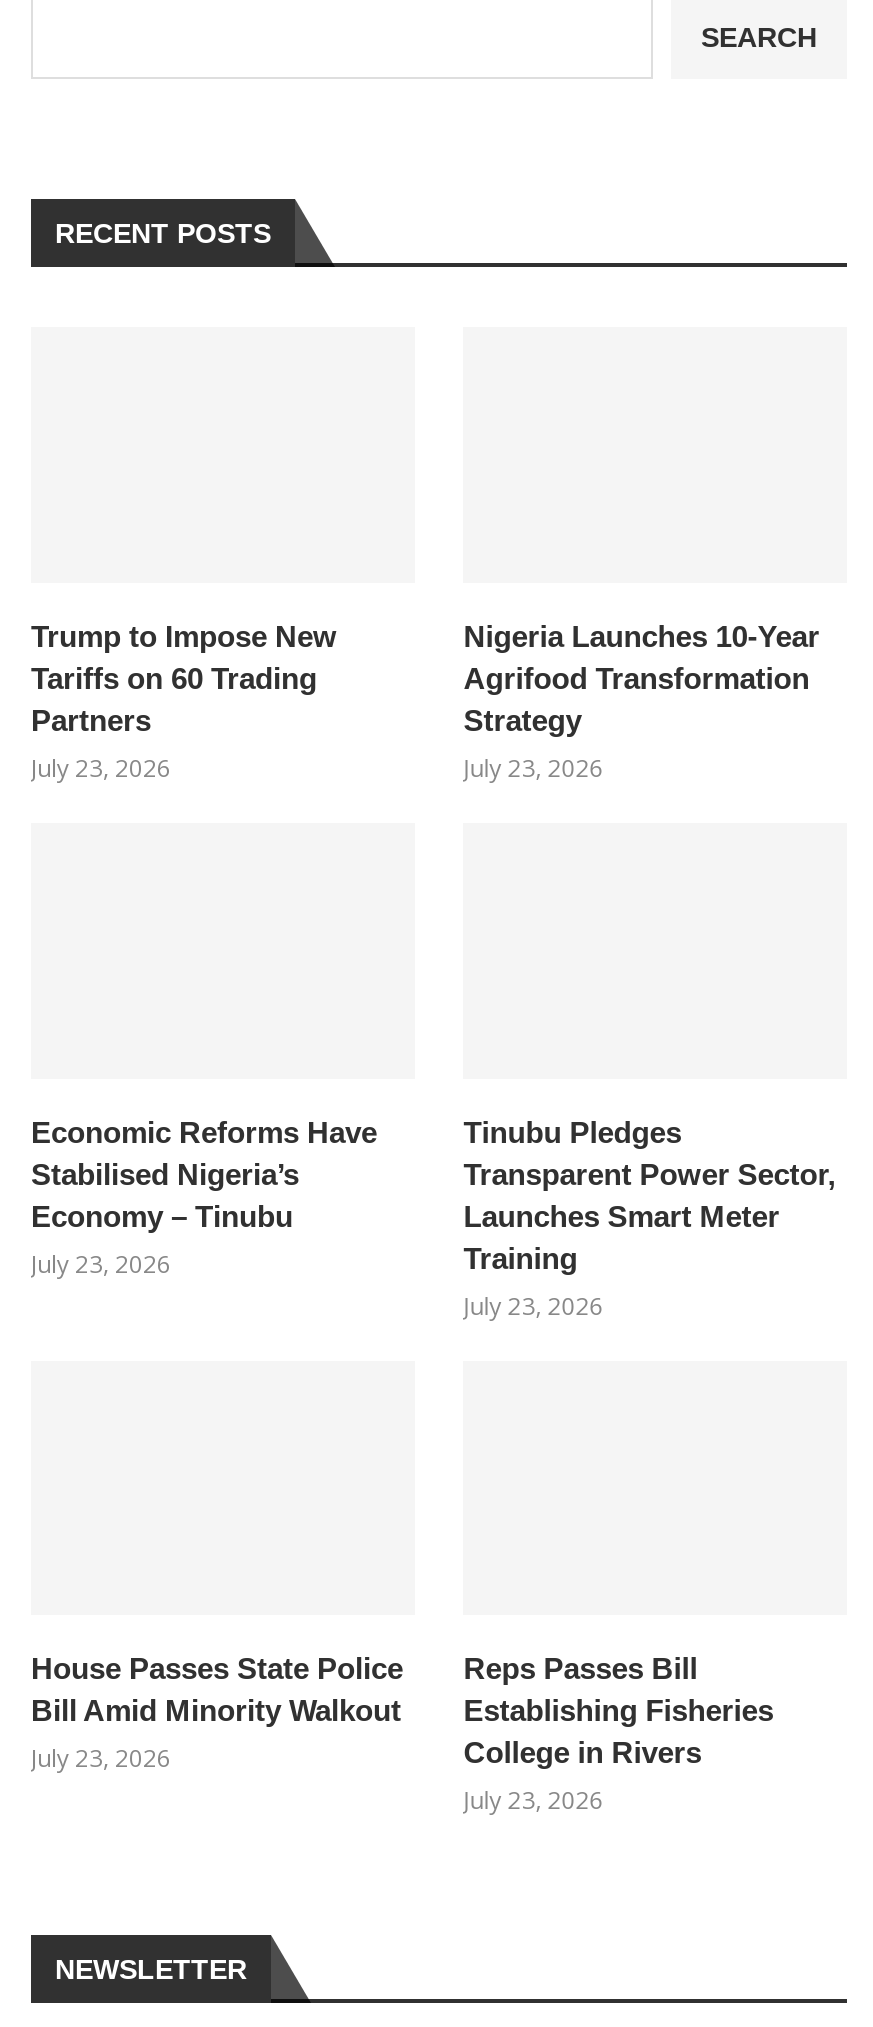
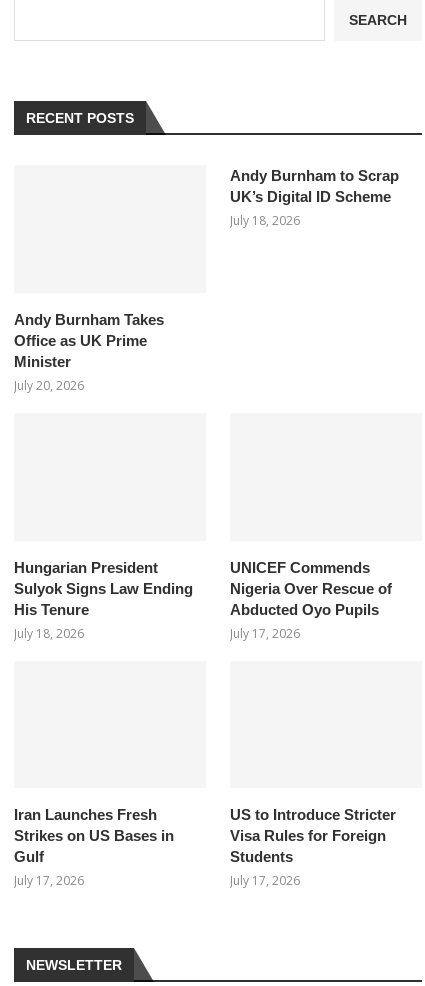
[31,619,337,785] Trump to Impose New | Tariffs on 60 Trading | Partners | July 23, 2026 -> [14,311,164,394] Andy Burnham Takes | Office as UK Prime | Minister | July 20, 2026
[463,619,819,785] Nigeria Launches 10-Year | Agrifood Transformation | Strategy | July 23, 2026 -> [230,167,399,229] Andy Burnham to Scrap | UK’s Digital ID Scheme | July 18, 2026
[31,1114,377,1280] Economic Reforms Have | Stabilised Nigeria’s | Economy – Tinubu | July 23, 2026 -> [14,559,193,642] Hungarian President | Sulyok Signs Law Ending | His Tenure | July 18, 2026
[463,1114,835,1322] Tinubu Pledges | Transparent Power Sector, | Launches Smart Meter | Training | July 23, 2026 -> [230,559,392,642] UNICEF Commends | Nigeria Over Rescue of | Abducted Oyo Pupils | July 17, 2026
[31,1652,403,1776] House Passes State Police | Bill Amid Minority Walkout | July 23, 2026 -> [14,806,174,889] Iran Launches Fresh | Strikes on US Bases in | Gulf | July 17, 2026
[463,1652,773,1818] Reps Passes Bill | Establishing Fisheries | College in Rivers | July 23, 2026 -> [230,806,396,889] US to Introduce Stricter | Visa Rules for Foreign | Students | July 17, 2026

